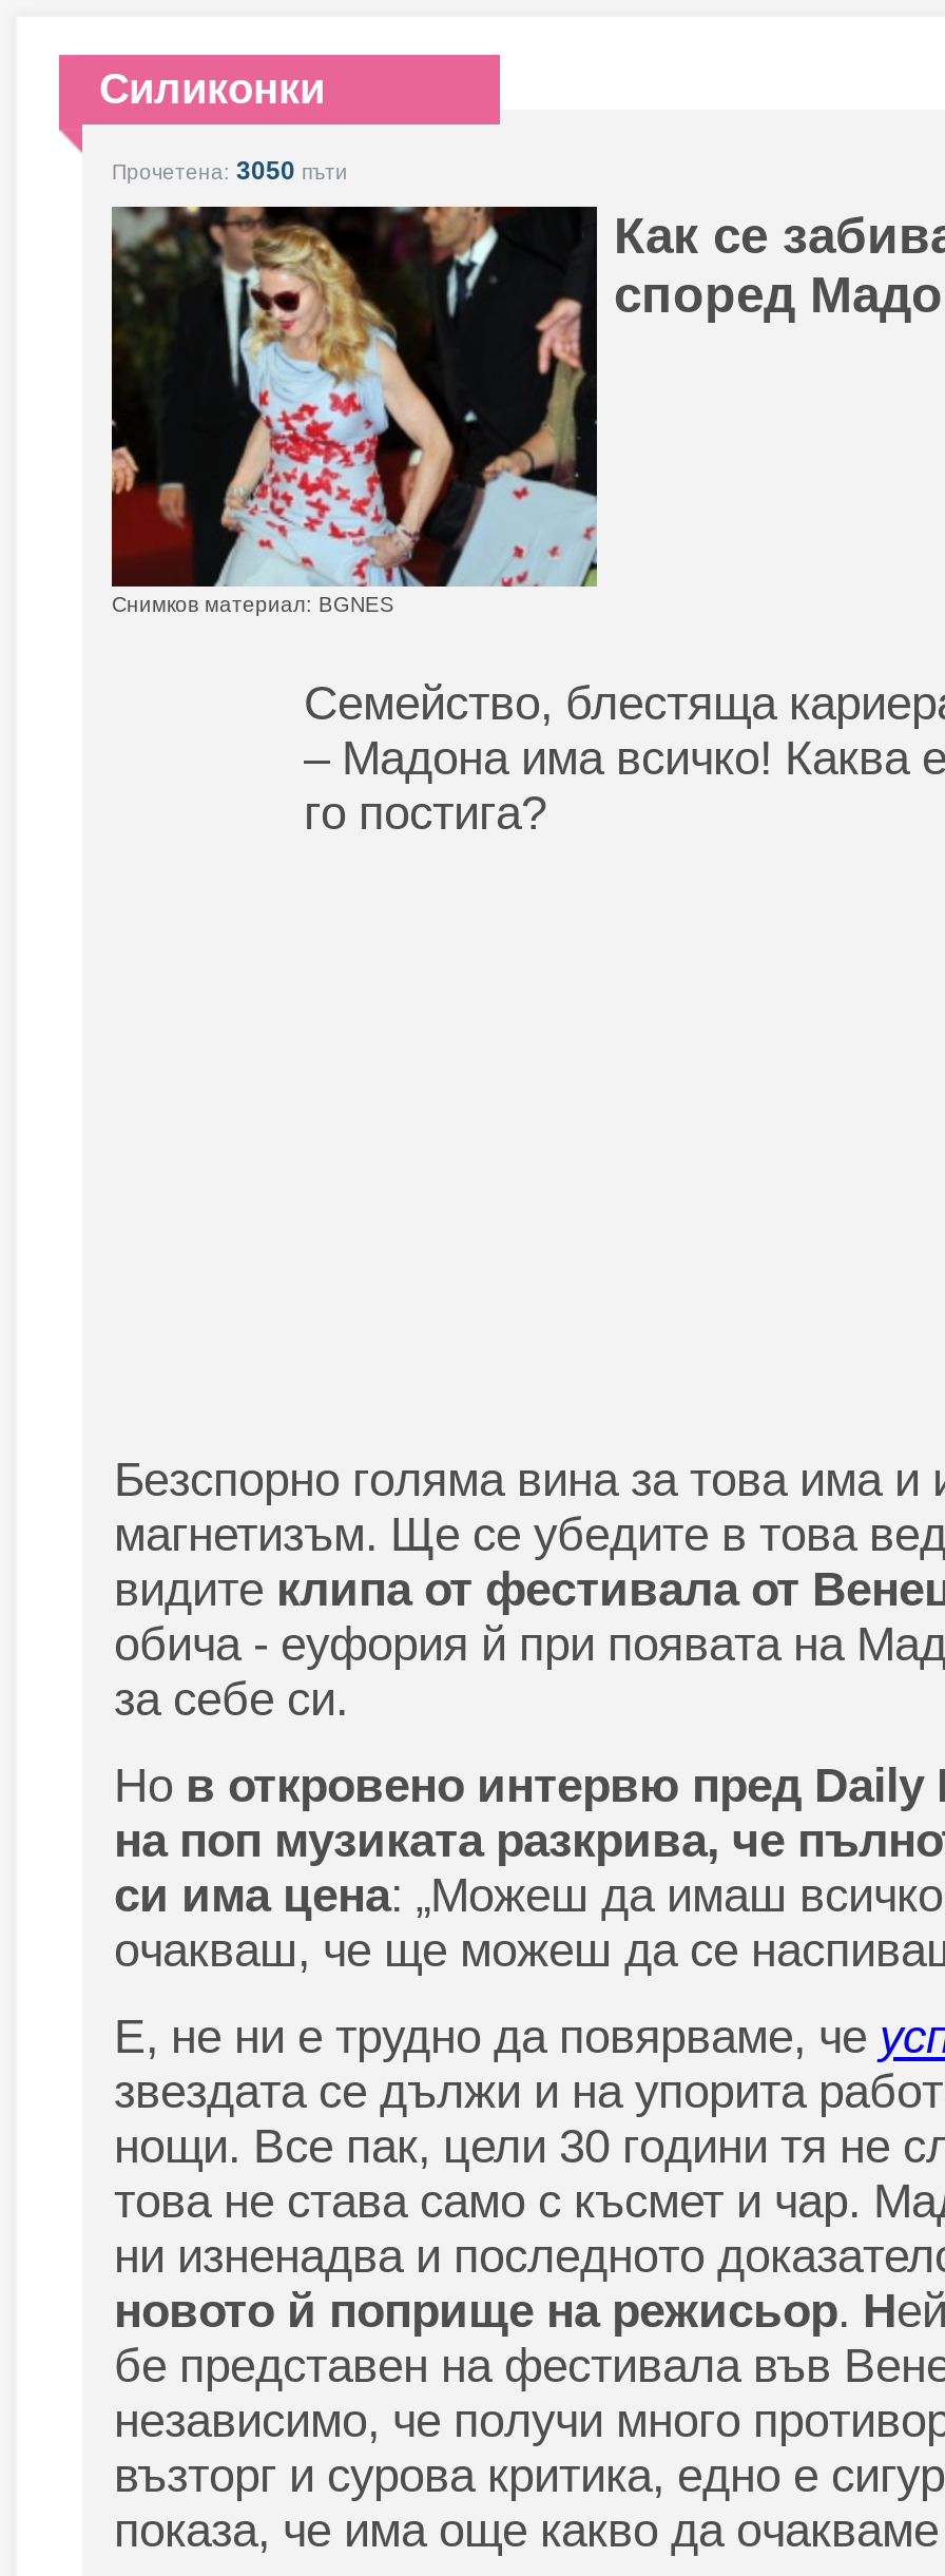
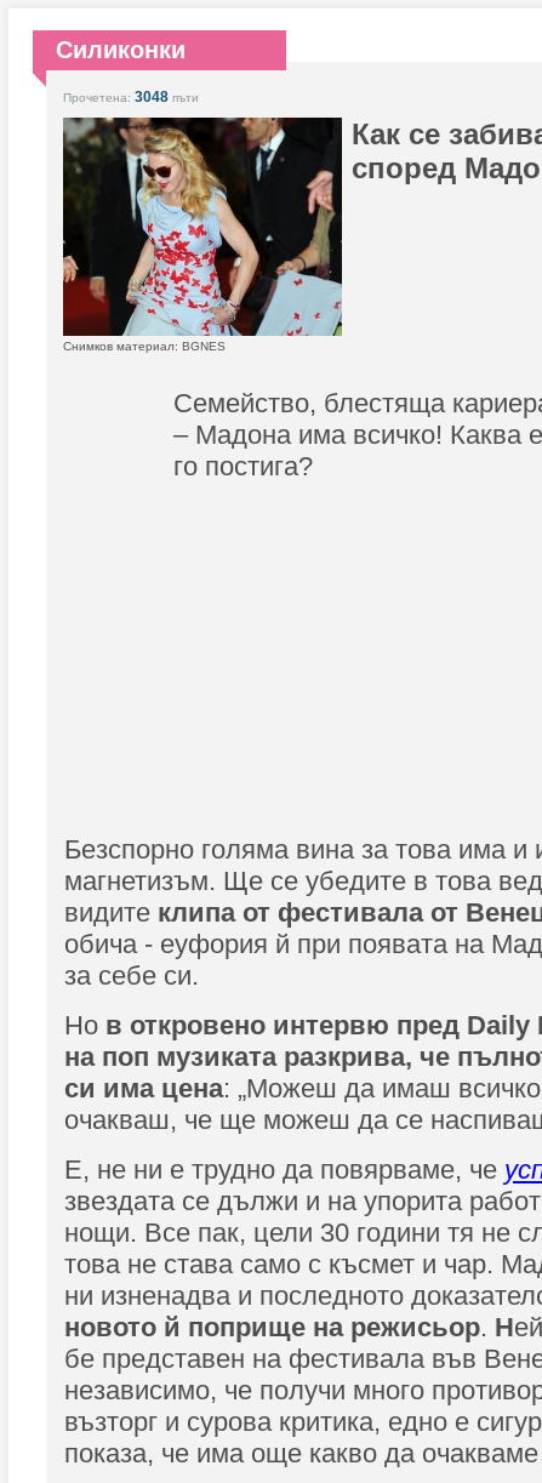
[112,156,348,186] Прочетена: 3050 пъти -> [63,89,199,105] Прочетена: 3048 пъти

